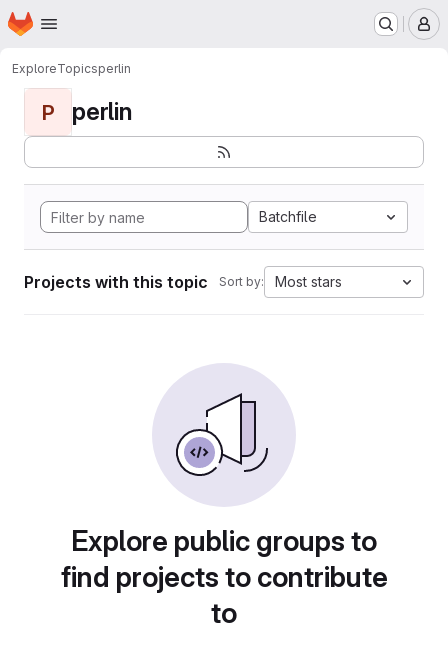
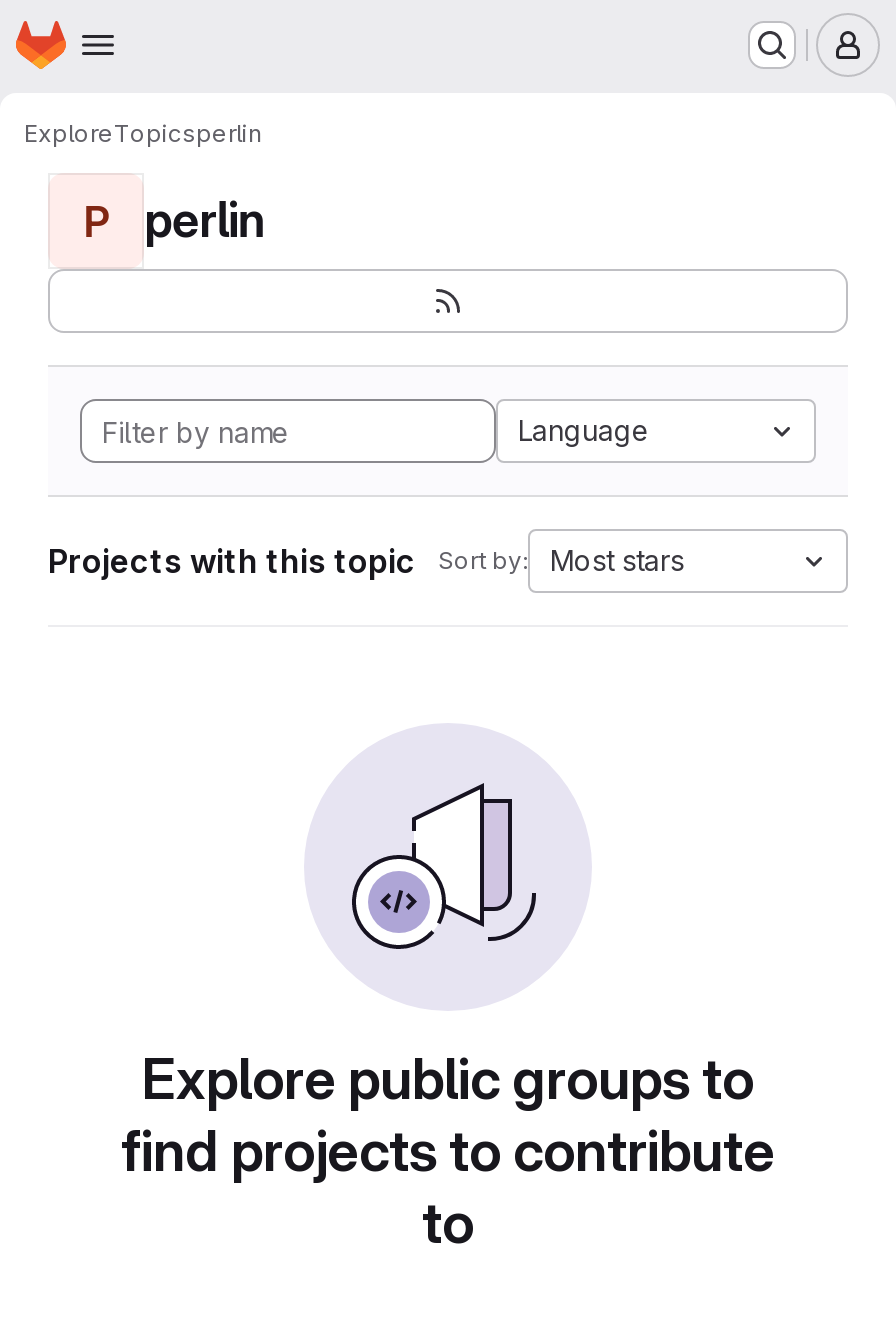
[259,208,317,225] Batchfile -> [518,413,650,447] Language

